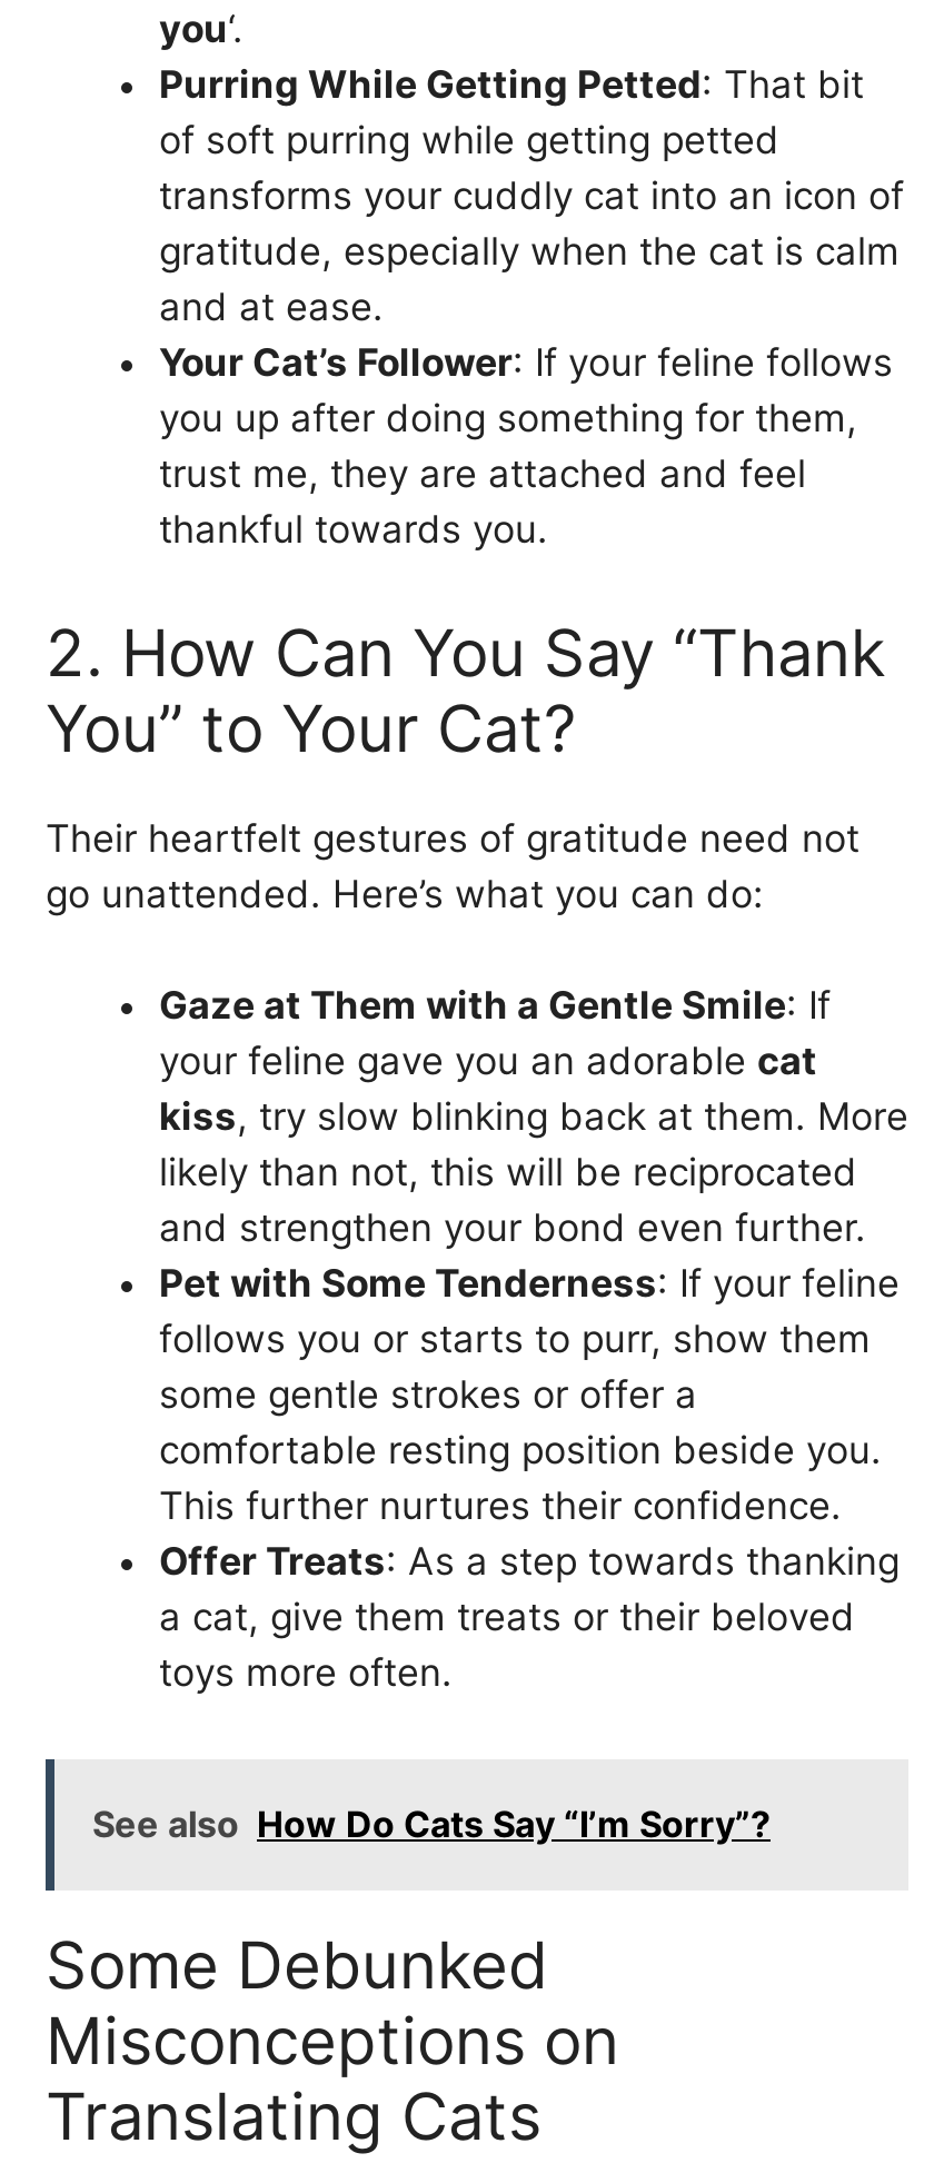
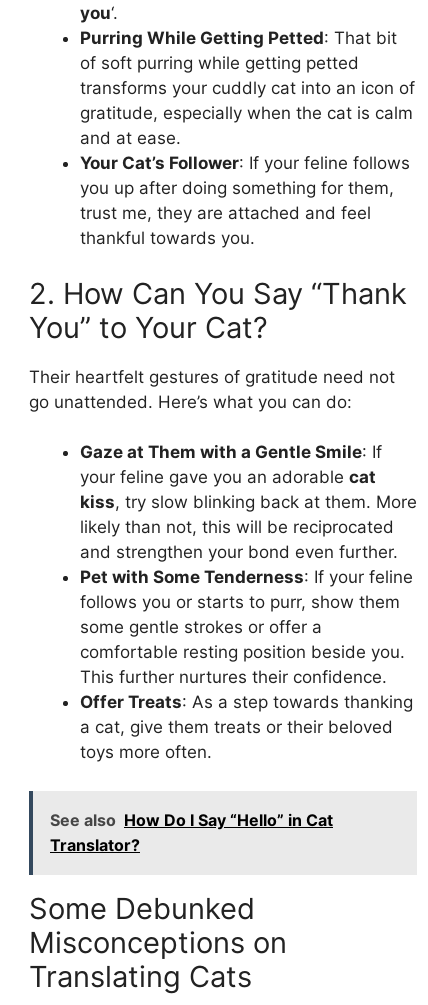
[92,1800,771,1845] See also How Do Cats Say “I’m Sorry”? -> [50,809,333,854] See also How Do I Say “Hello” in Cat | Translator?

